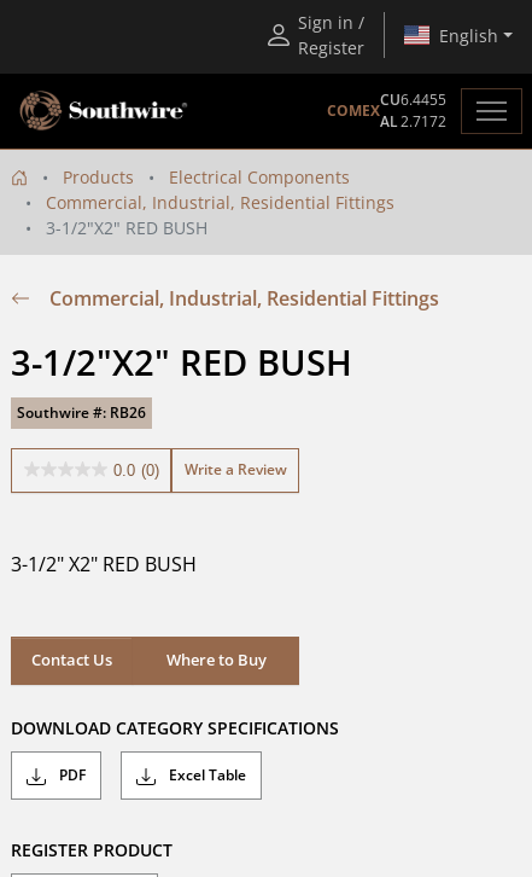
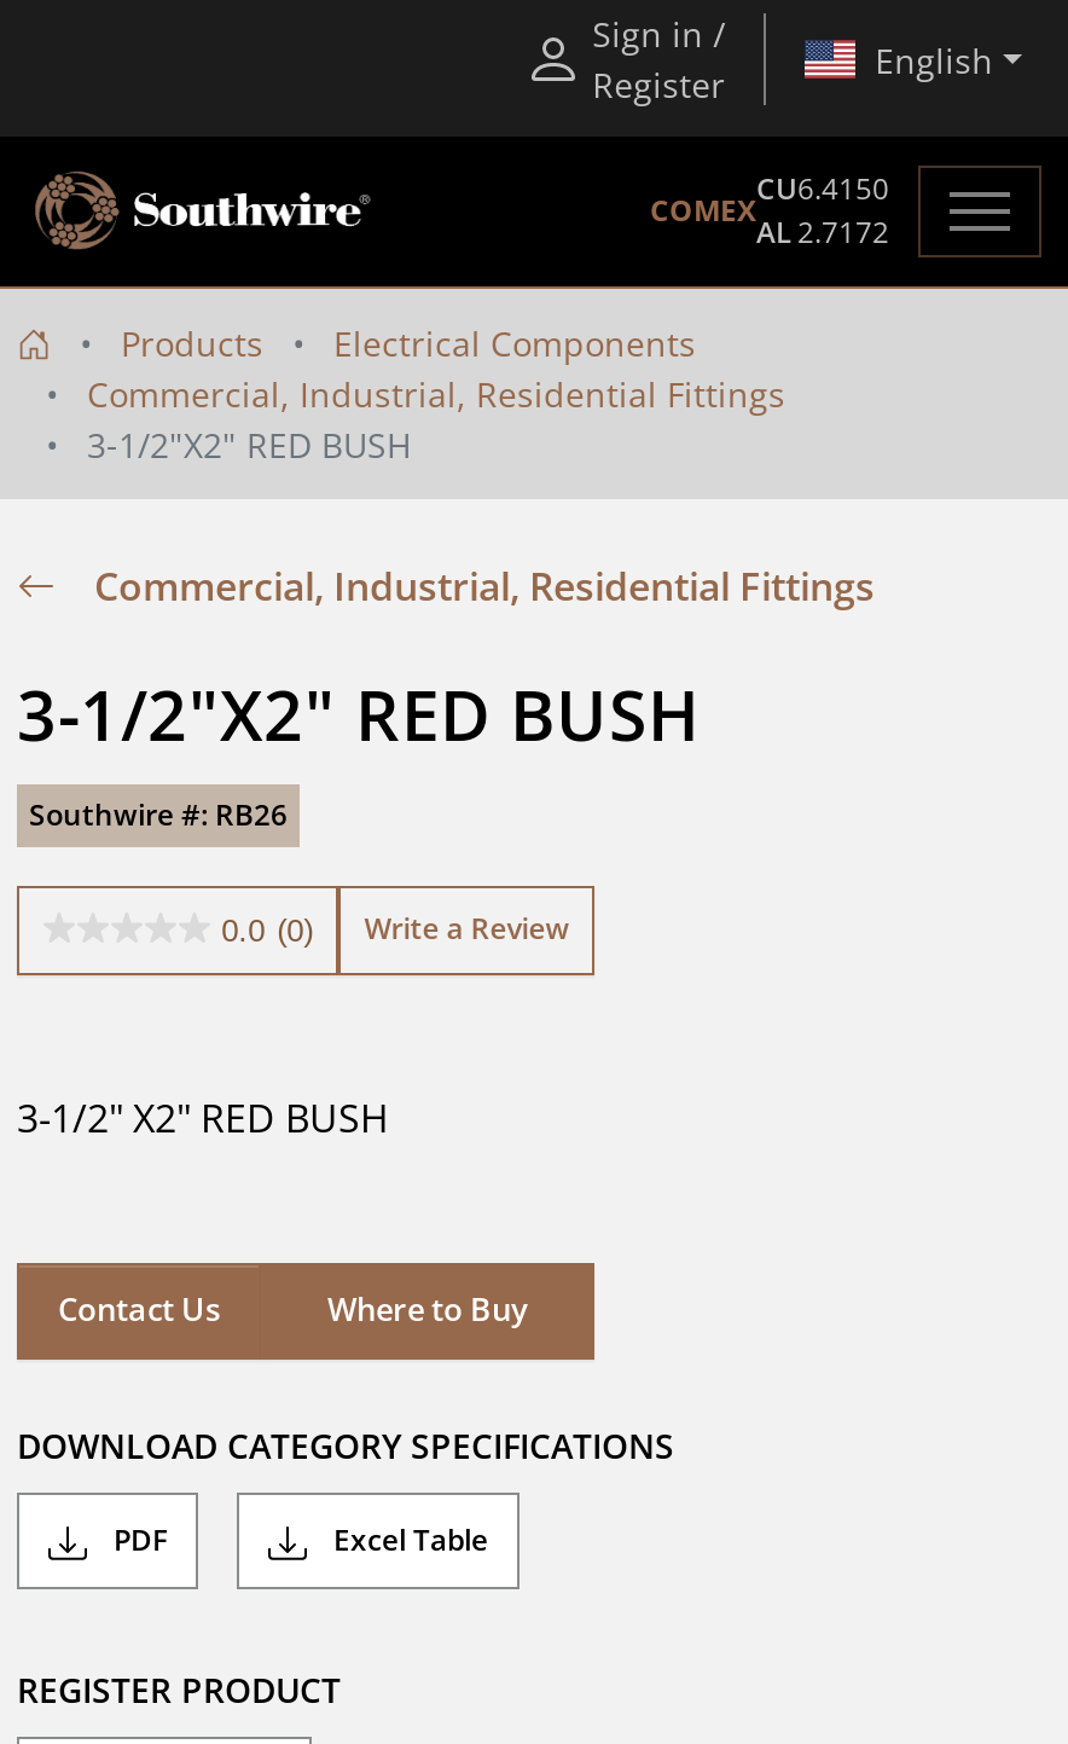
[380,89,446,110] CU6.4455 -> [756,168,889,209] CU6.4150

